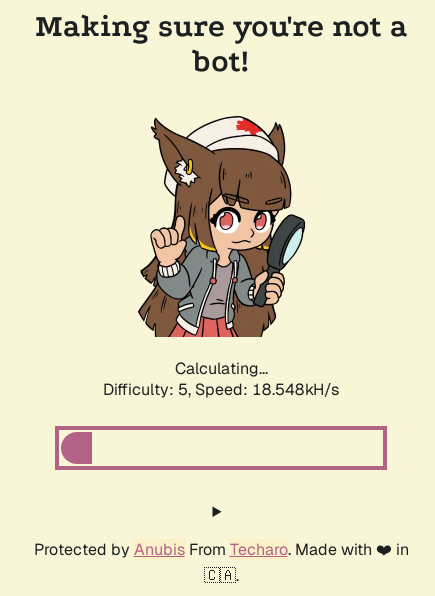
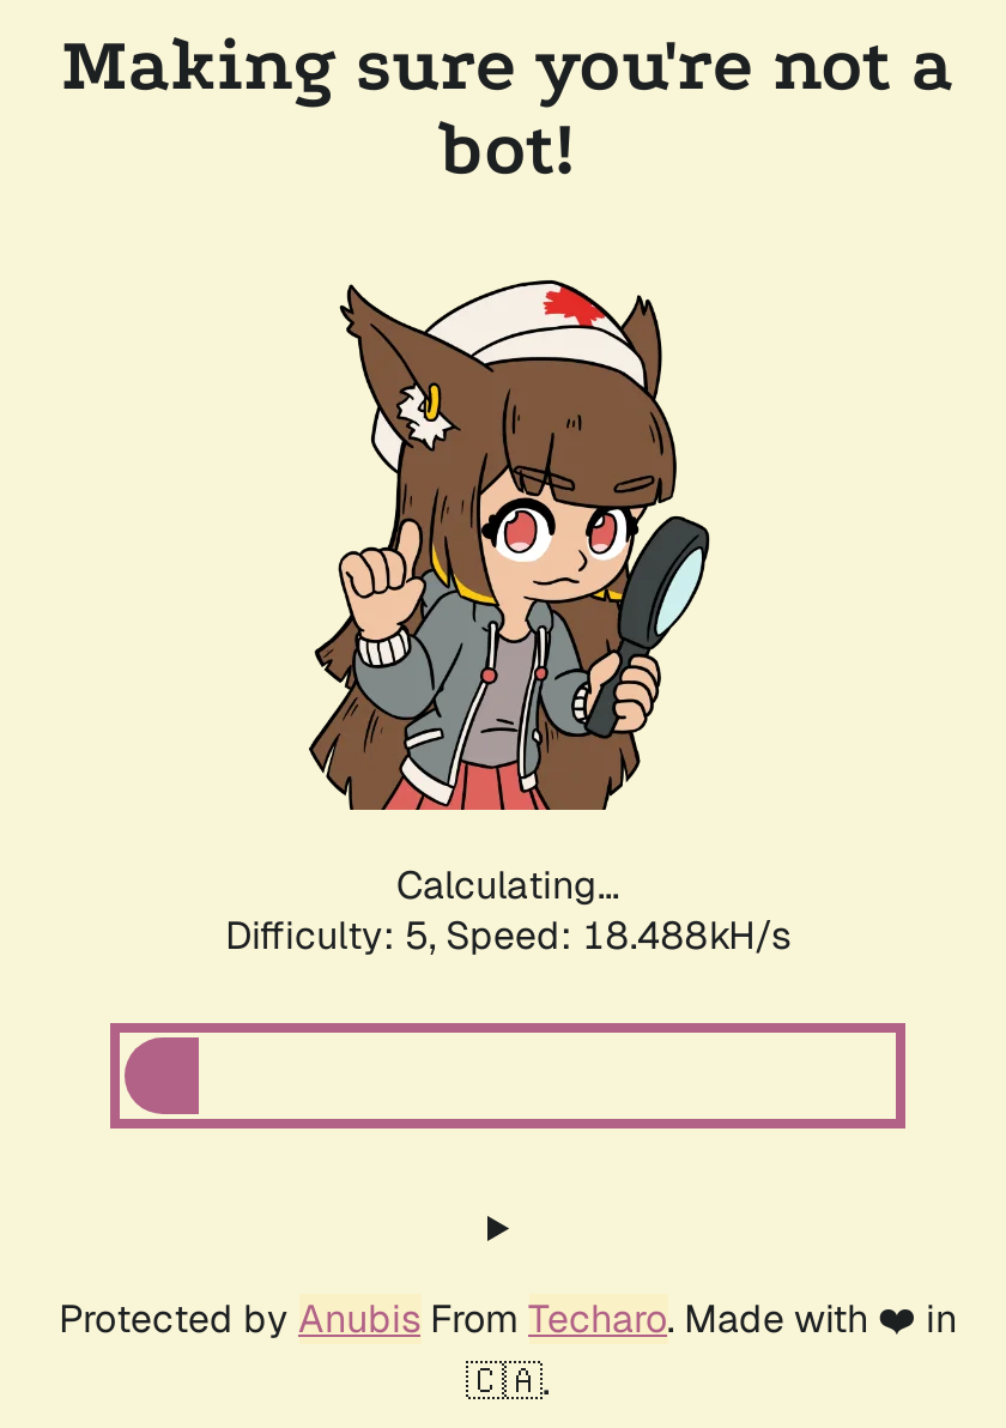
[103,379,339,400] Difficulty: 5, Speed: 18.548kH/s -> [225,910,790,961] Difficulty: 5, Speed: 18.488kH/s

